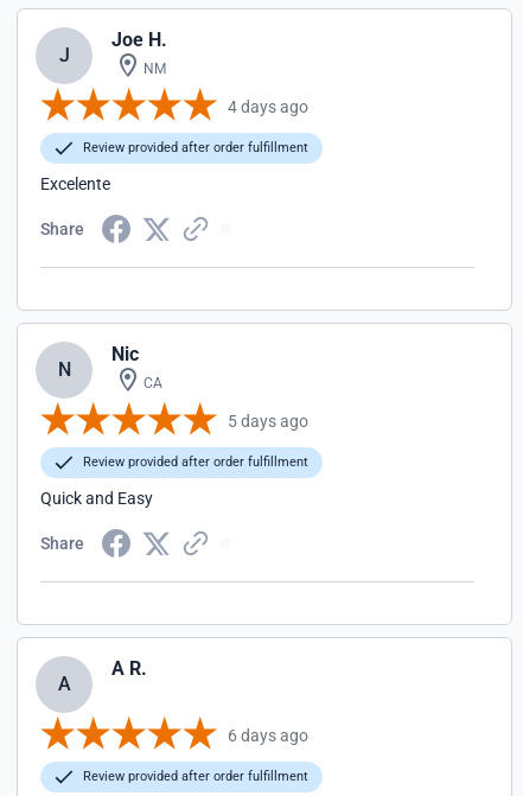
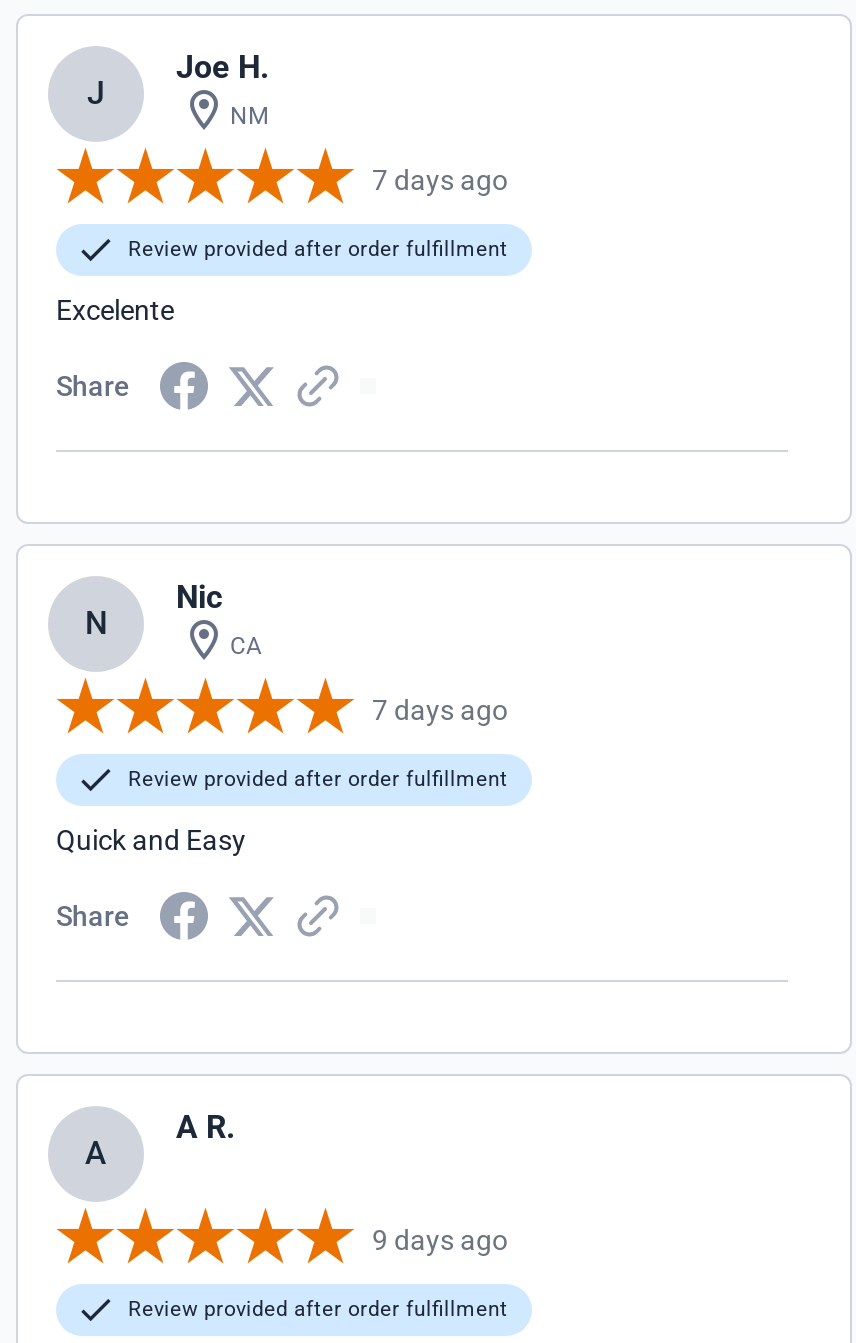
[228,97,308,116] 4 days ago -> [372,163,508,195] 7 days ago
[228,411,308,430] 5 days ago -> [372,693,508,725] 7 days ago
[228,725,308,744] 6 days ago -> [372,1223,508,1255] 9 days ago

